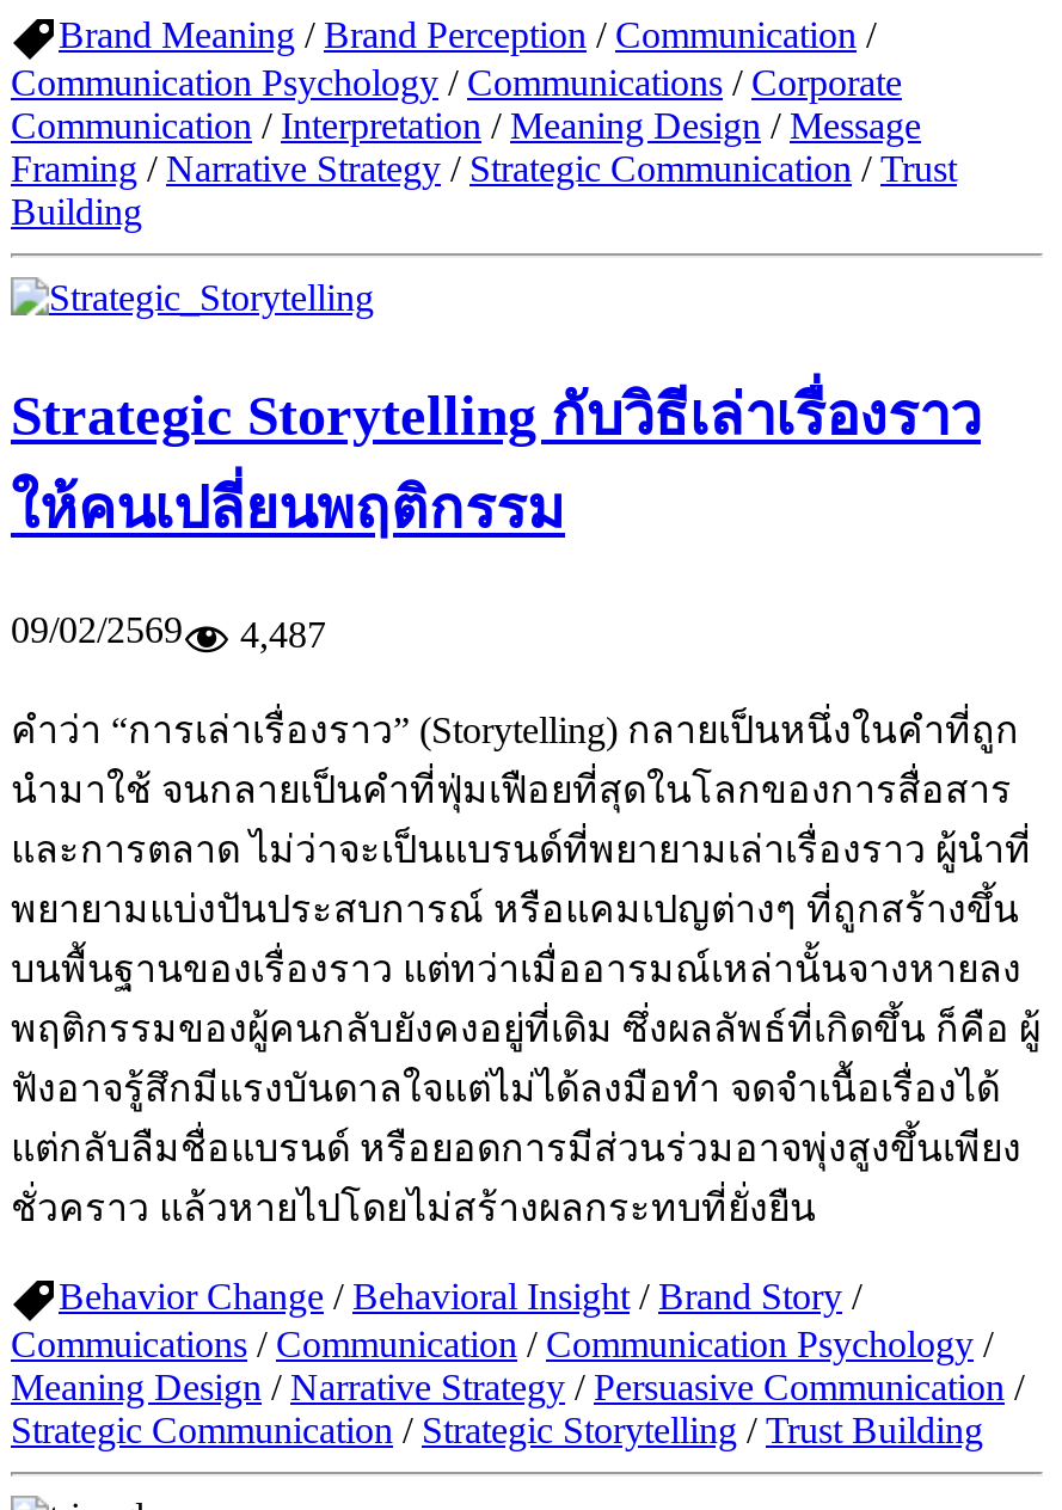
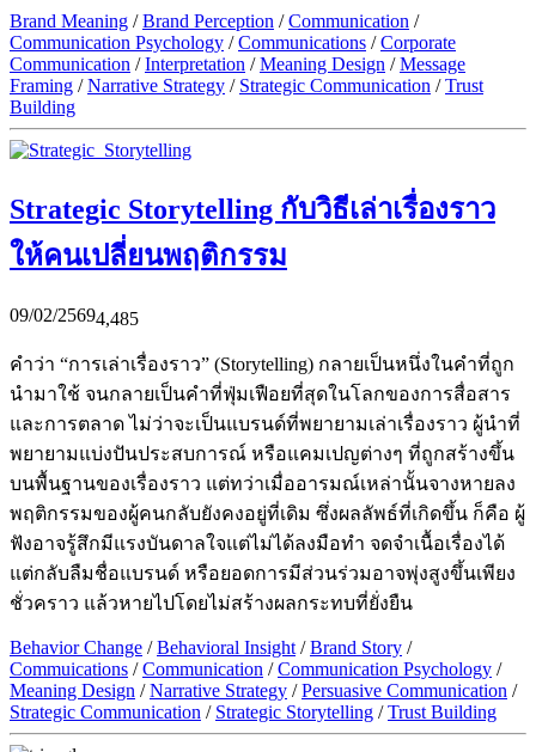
[11,610,326,654] 09/02/2569 | 4,487 -> [10,305,139,329] 09/02/25694,485

